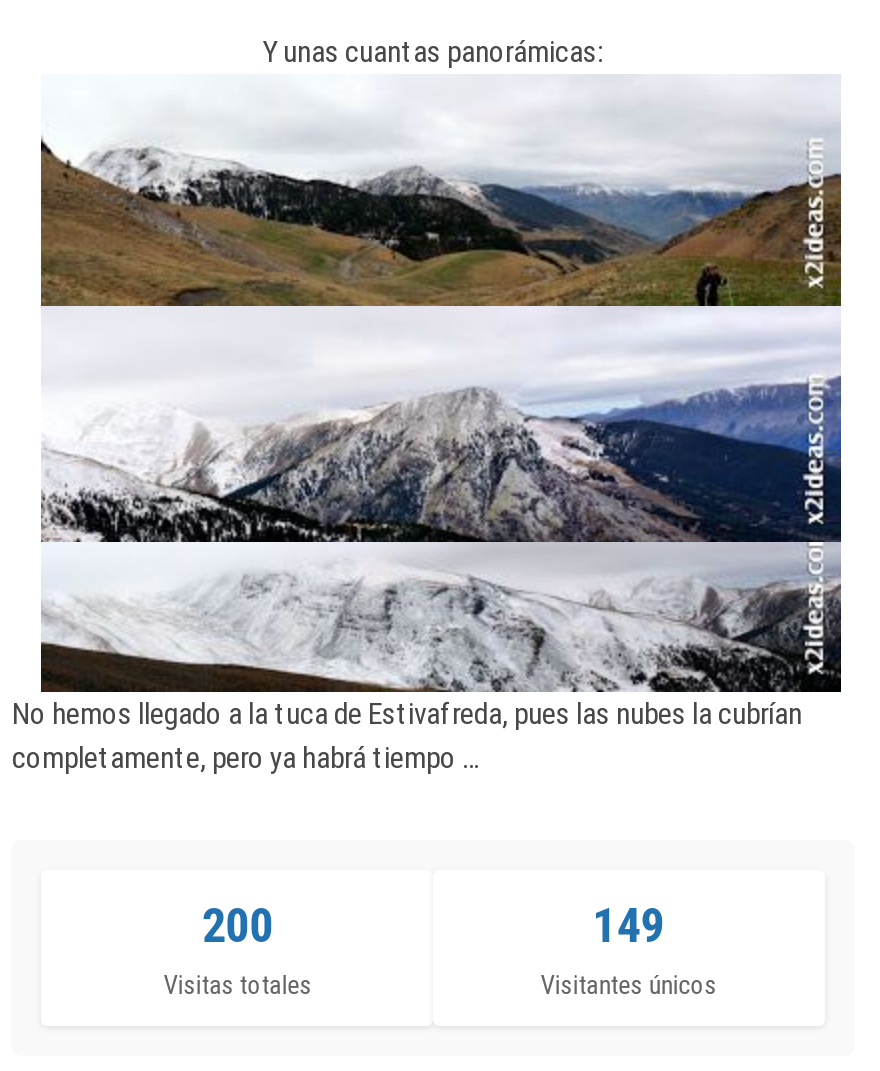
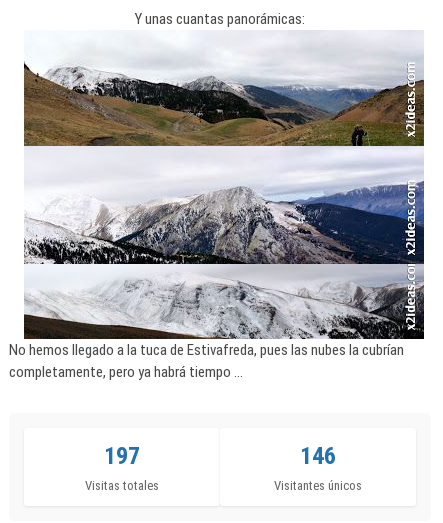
[201,898,273,954] 200 -> [104,442,140,470] 197
[593,898,665,954] 149 -> [300,442,336,470] 146

